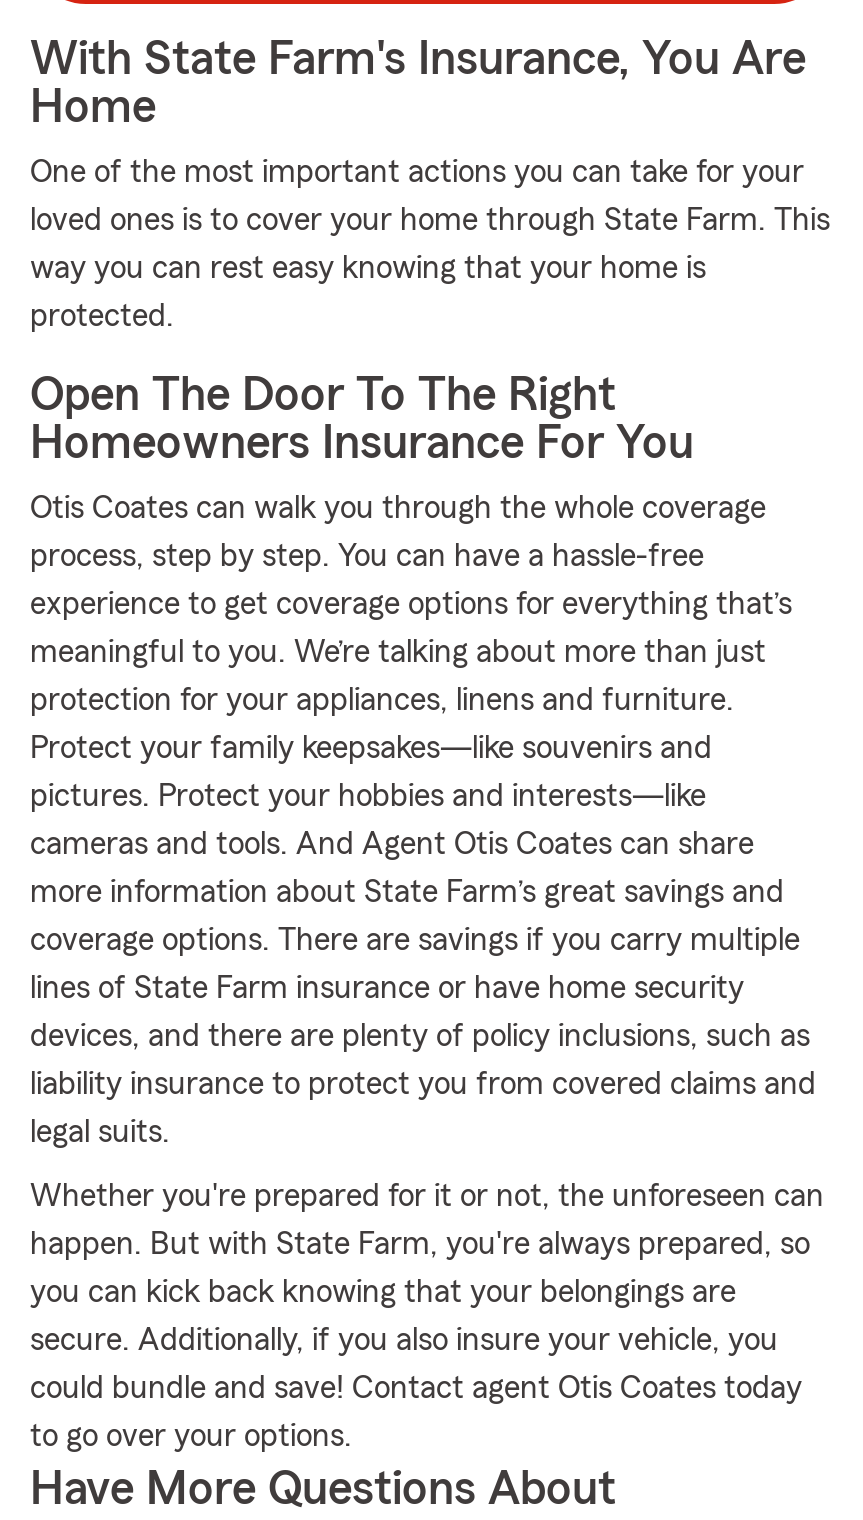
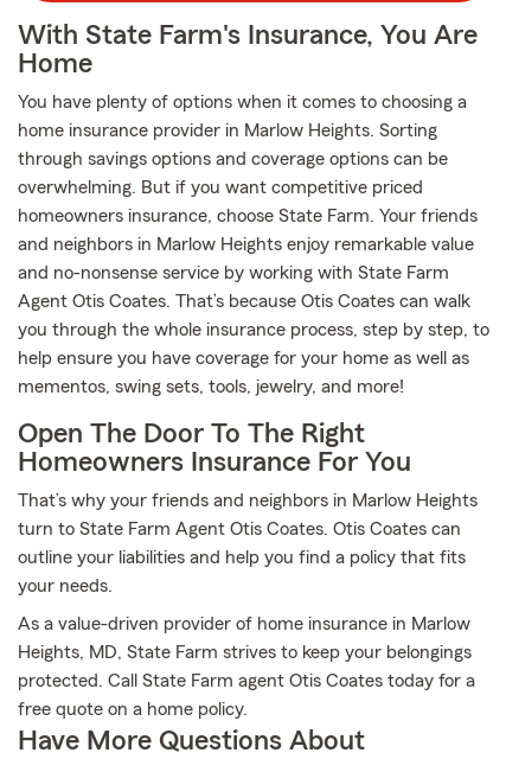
[30,156,830,332] One of the most important actions you can take for your | loved ones is to cover your home through State Farm. This | way you can rest easy knowing that your home is | protected. -> [18,93,489,396] You have plenty of options when it comes to choosing a | home insurance provider in Marlow Heights. Sorting | through savings options and coverage options can be | overwhelming. But if you want competitive priced | homeowners insurance, choose State Farm. Your friends | and neighbors in Marlow Heights enjoy remarkable value | and no-nonsense service by working with State Farm | Agent Otis Coates. That’s because Otis Coates can walk | you through the whole insurance process, step by step, to | help ensure you have coverage for your home as well as | mementos, swing sets, tools, jewelry, and more!
moved [30,372,694,468] -> [18,420,411,477]: Open The Door To The Right | Homeowners Insurance For You
[30,492,824,1452] Otis Coates can walk you through the whole coverage | process, step by step. You can have a hassle-free | experience to get coverage options for everything that’s | meaningful to you. We’re talking about more than just | protection for your appliances, linens and furniture. | Protect your family keepsakes—like souvenirs and | pictures. Protect your hobbies and interests—like | cameras and tools. And Agent Otis Coates can share | more information about State Farm’s great savings and | coverage options. There are savings if you carry multiple | lines of State Farm insurance or have home security | devices, and there are plenty of policy inclusions, such as | liability insurance to protect you from covered claims and | legal suits. | Whether you're prepared for it or not, the unforeseen can | happen. But with State Farm, you're always prepared, so | you can kick back knowing that your belongings are | secure. Additionally, if you also insure your vehicle, you | could bundle and save! Contact agent Otis Coates today | to go over your options. -> [18,491,478,719] That’s why your friends and neighbors in Marlow Heights | turn to State Farm Agent Otis Coates. Otis Coates can | outline your liabilities and help you find a policy that fits | your needs. | As a value-driven provider of home insurance in Marlow | Heights, MD, State Farm strives to keep your belongings | protected. Call State Farm agent Otis Coates today for a | free quote on a home policy.

